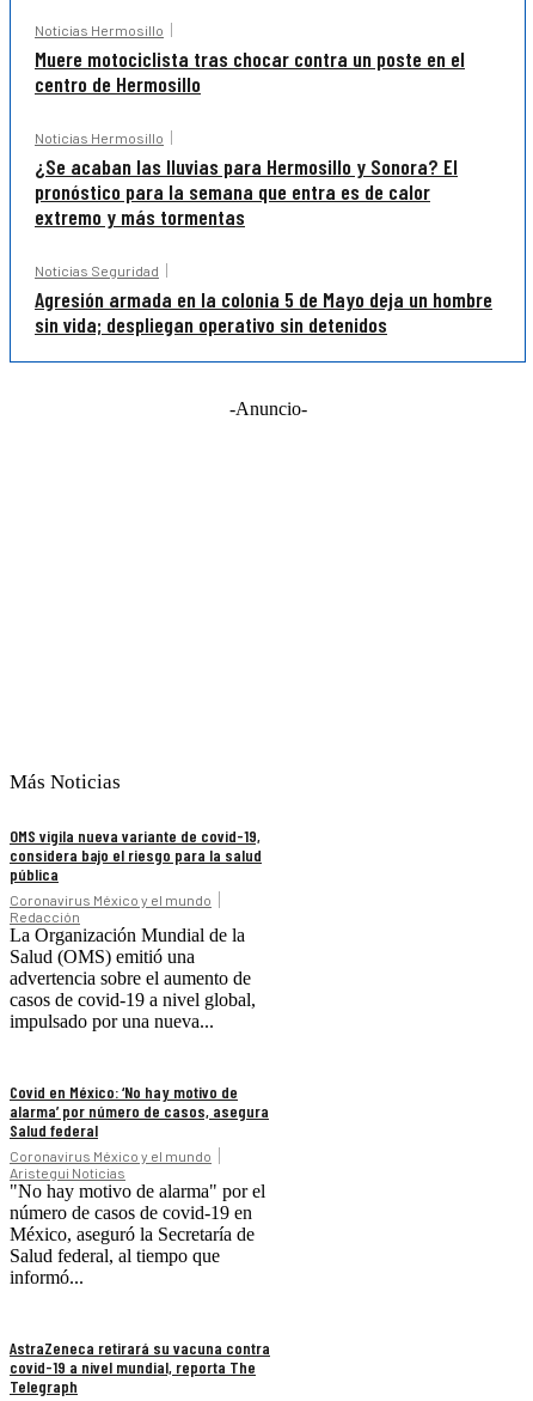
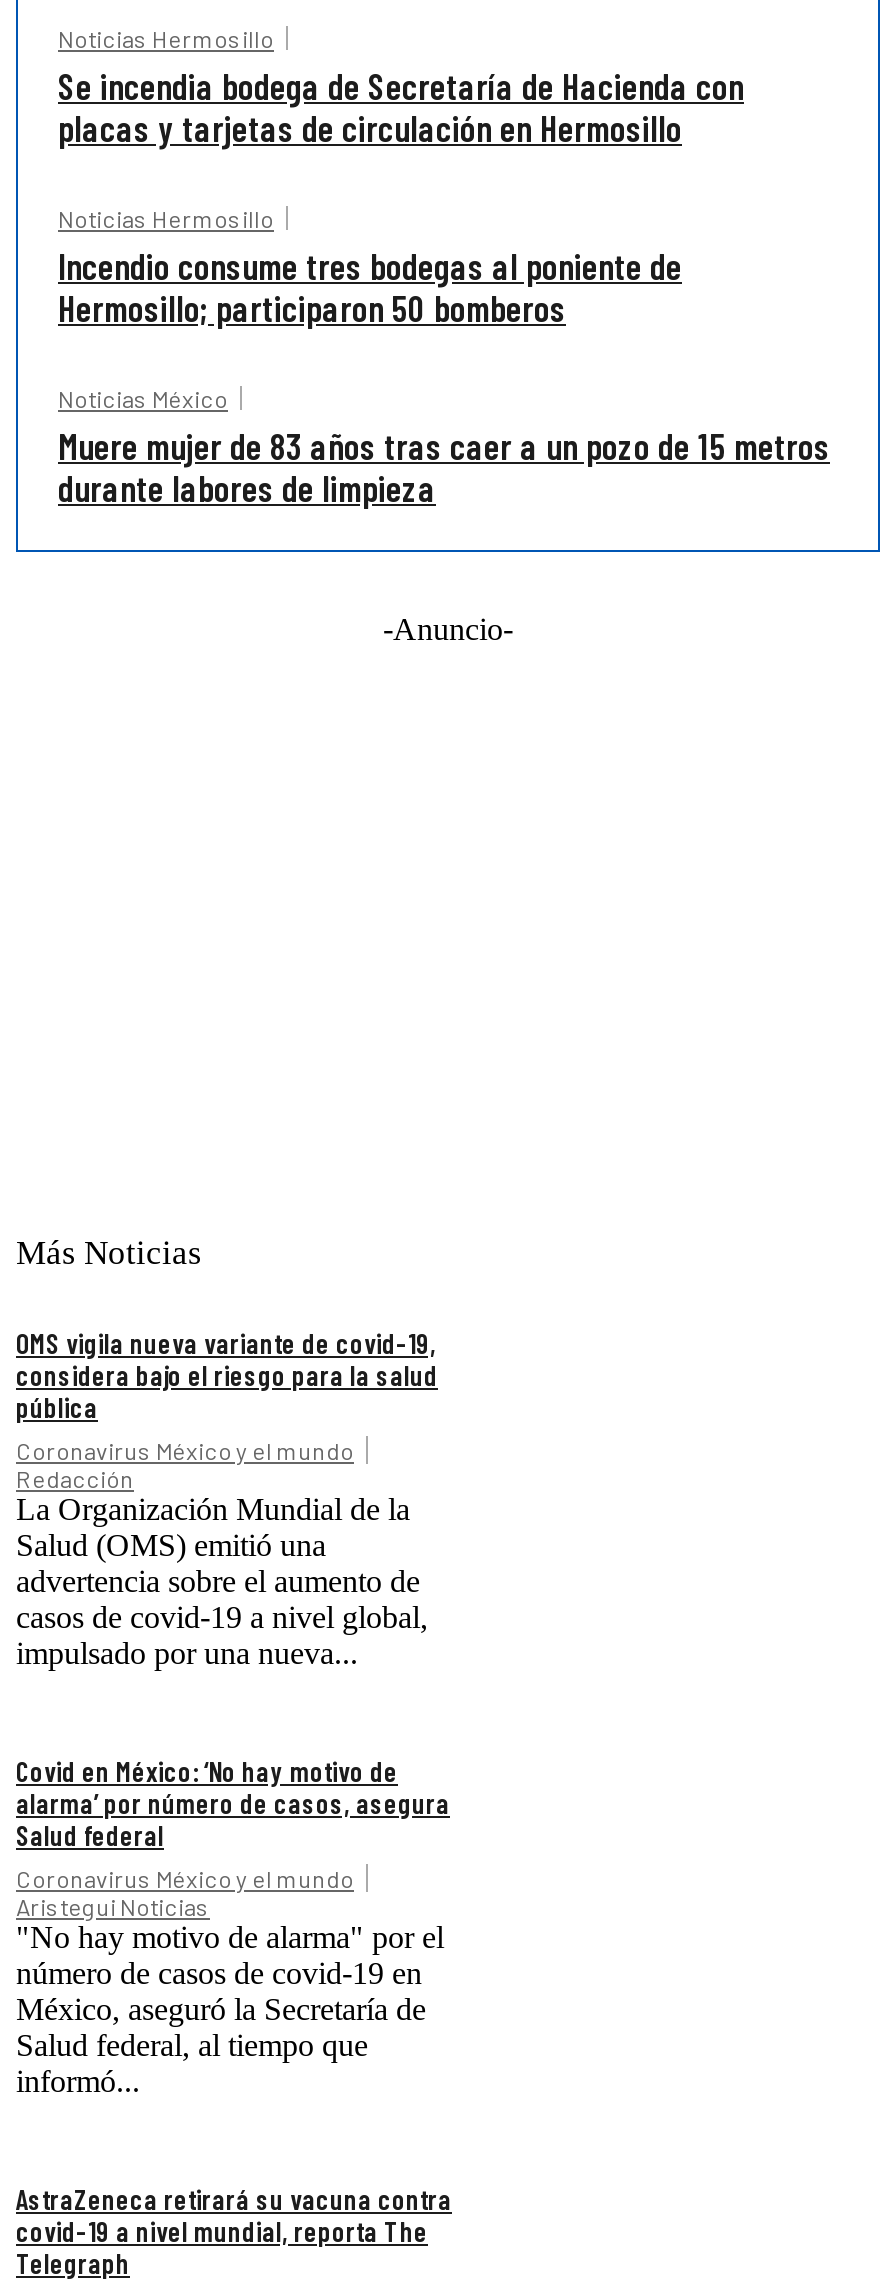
[35,46,465,97] Muere motociclista tras chocar contra un poste en el | centro de Hermosillo -> [58,64,744,150] Se incendia bodega de Secretaría de Hacienda con | placas y tarjetas de circulación en Hermosillo
[35,153,458,230] ¿Se acaban las lluvias para Hermosillo y Sonora? El | pronóstico para la semana que entra es de calor | extremo y más tormentas -> [58,244,682,330] Incendio consume tres bodegas al poniente de | Hermosillo; participaron 50 bomberos
[35,262,492,338] Noticias Seguridad | Agresión armada en la colonia 5 de Mayo deja un hombre | sin vida; despliegan operativo sin detenidos -> [58,384,830,510] Noticias México | Muere mujer de 83 años tras caer a un pozo de 15 metros | durante labores de limpieza

